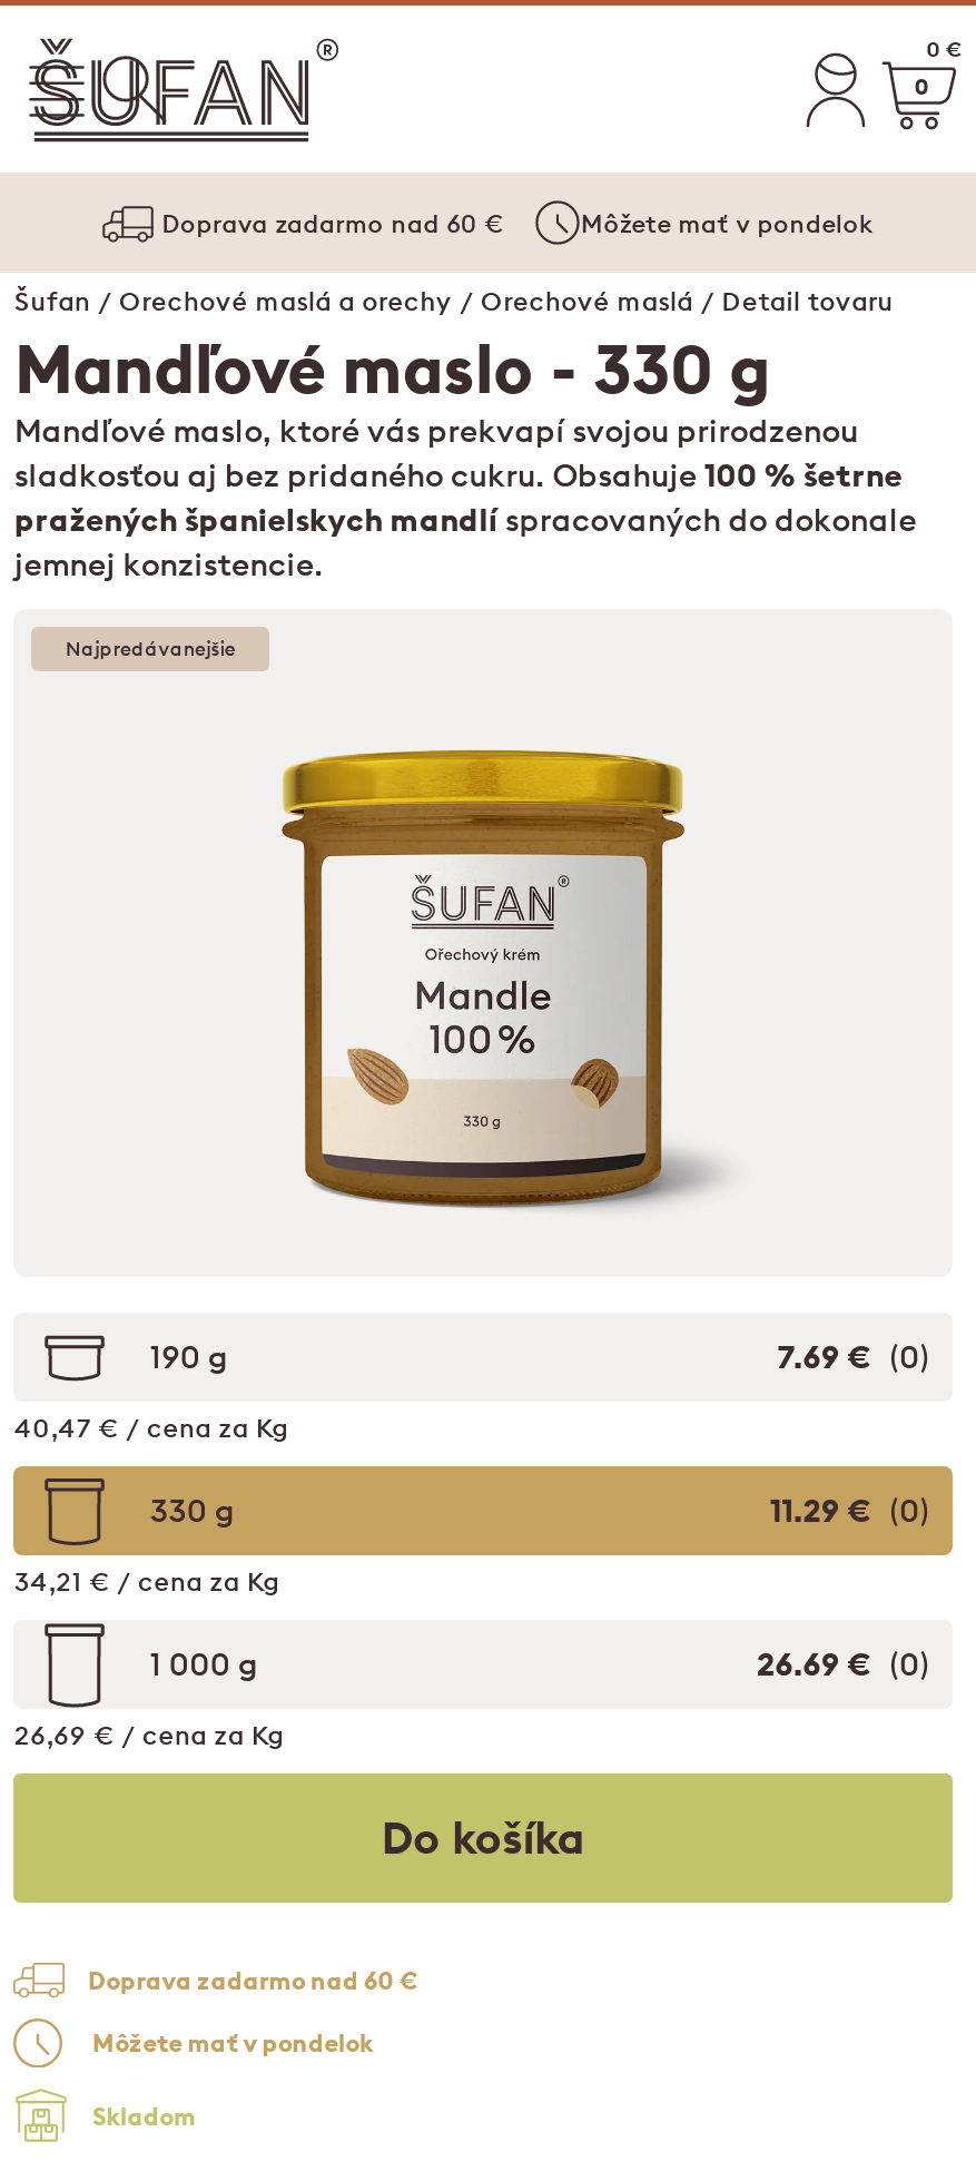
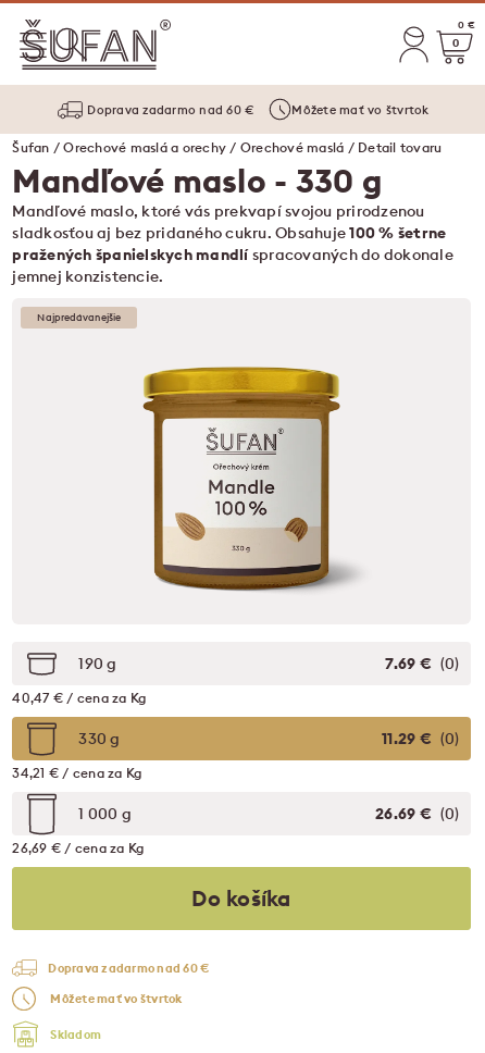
[581,207,873,238] Môžete mať v pondelok -> [292,102,429,117] Môžete mať vo štvrtok
[92,2028,373,2059] Môžete mať v pondelok -> [50,991,182,1006] Môžete mať vo štvrtok

